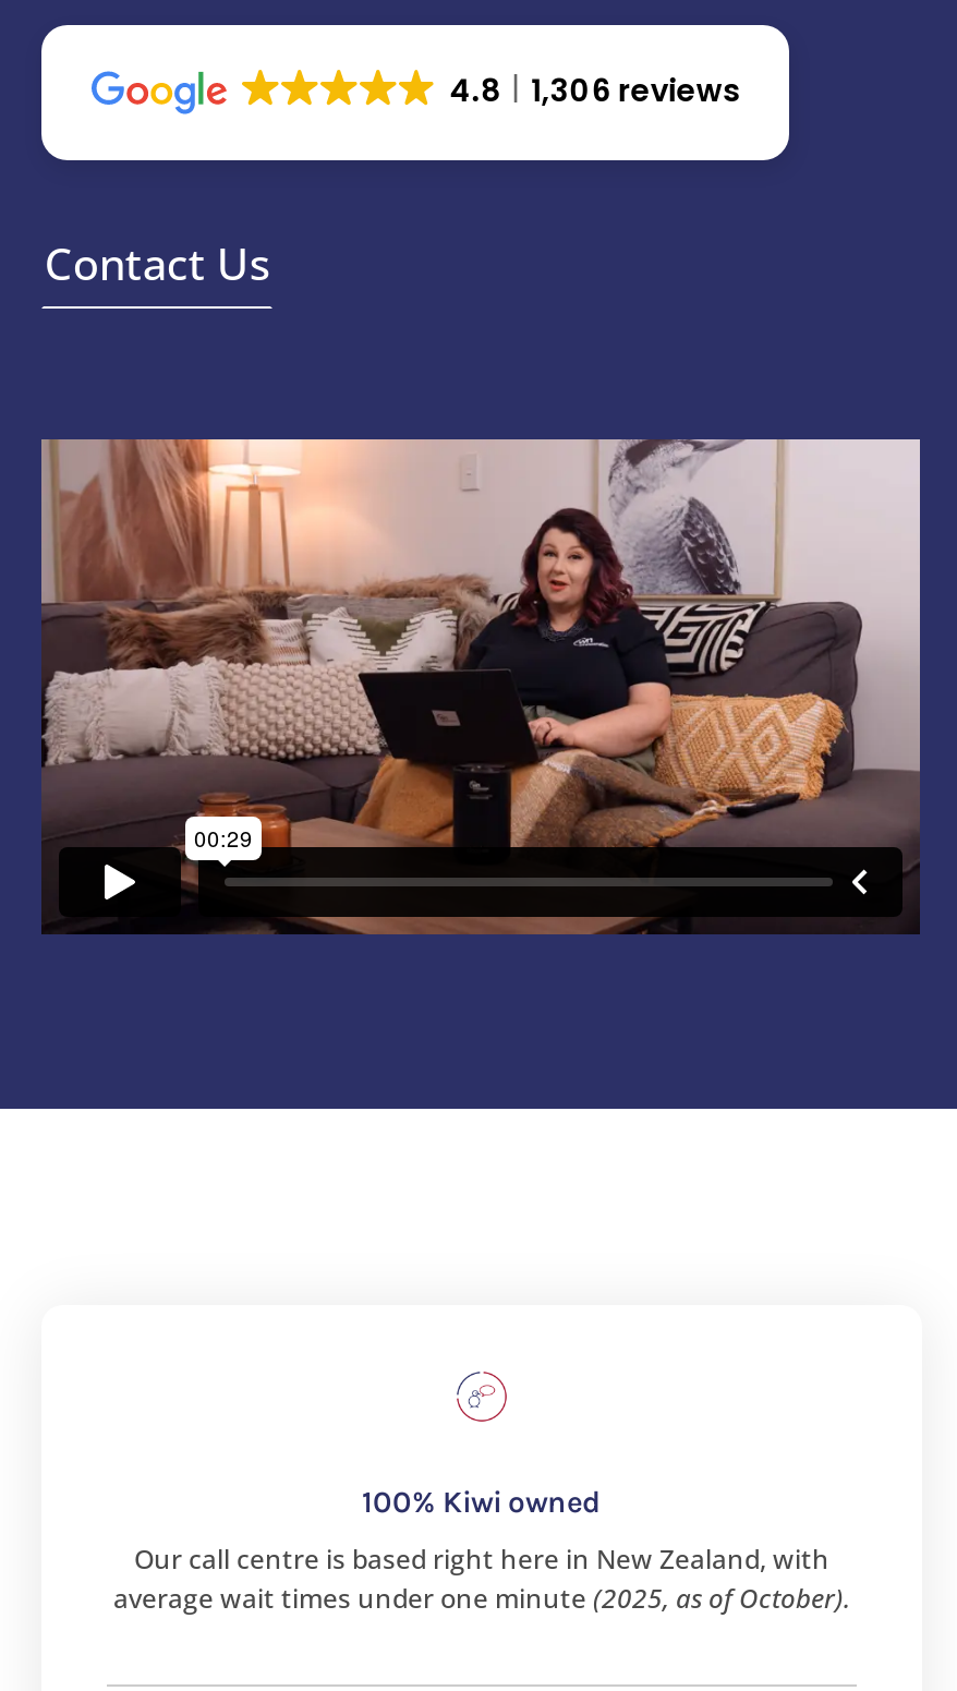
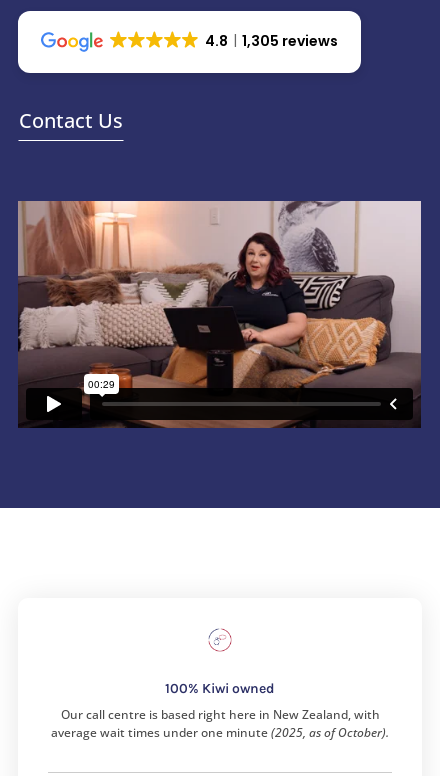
[450,69,740,112] 4.8 1,306 reviews -> [205,31,338,51] 4.8 1,305 reviews

